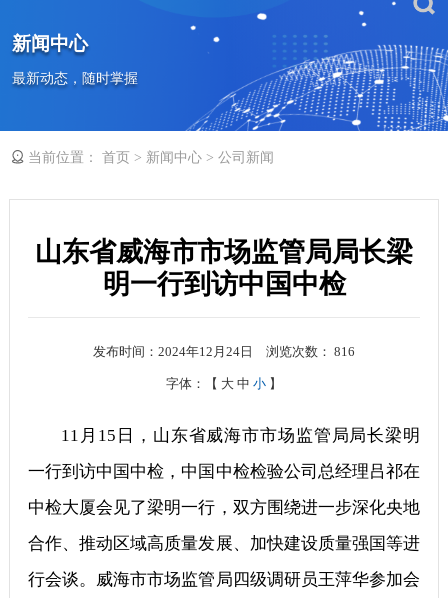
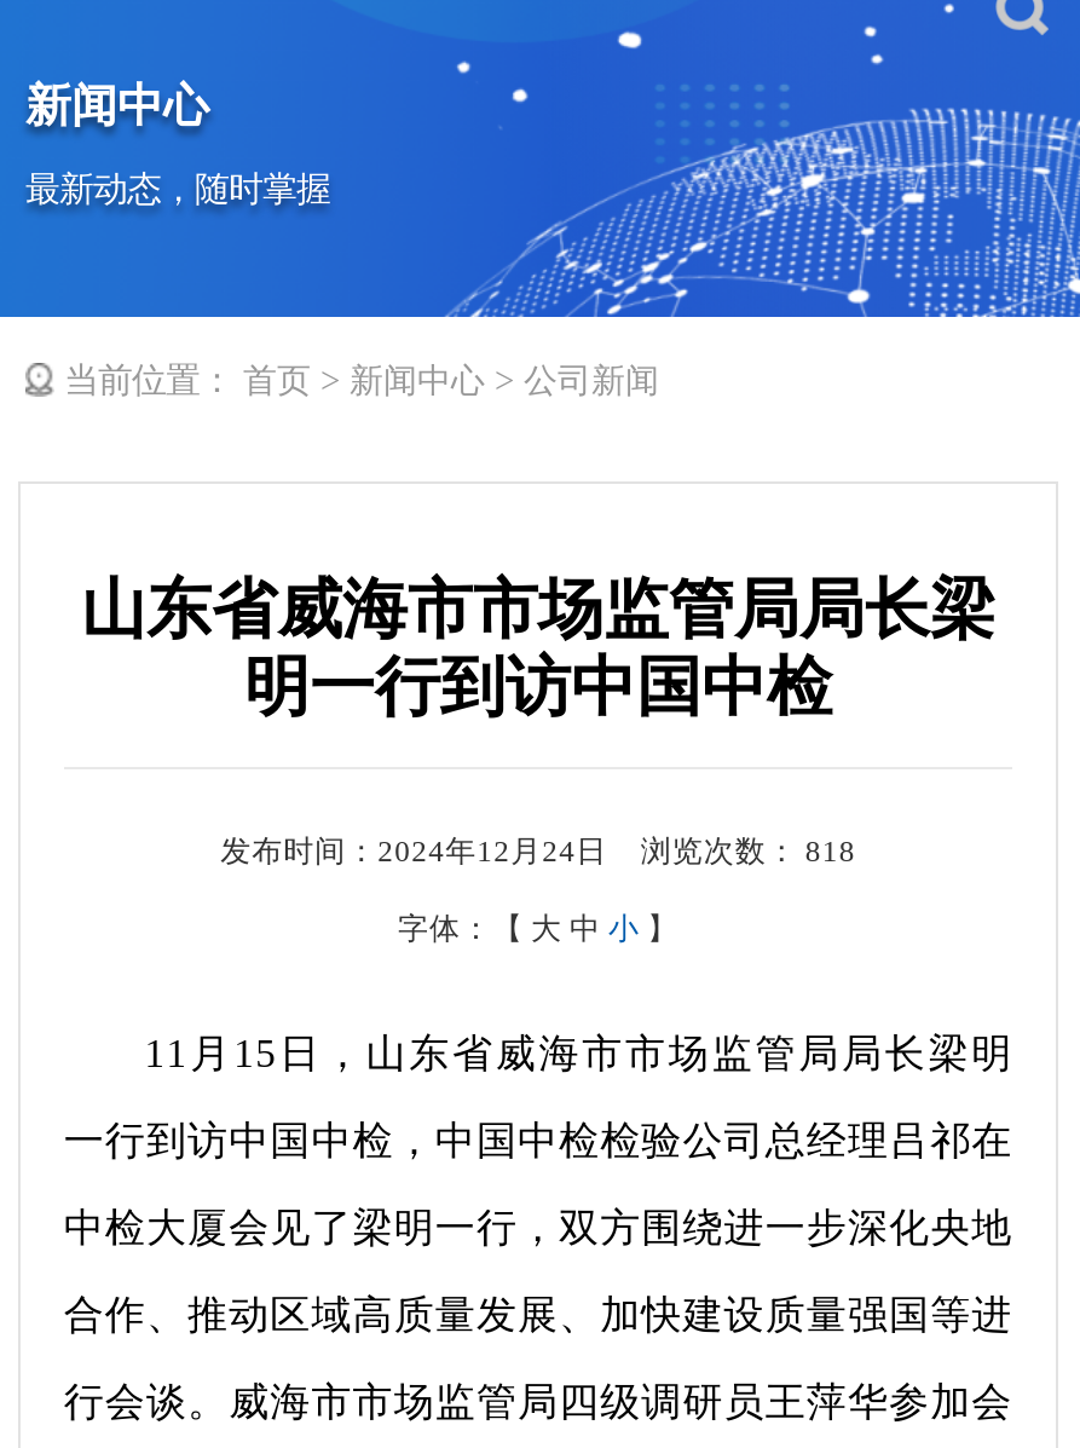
[93,345,355,359] 发布时间：2024年12月24日 浏览次数：816 -> [220,835,856,869] 发布时间：2024年12月24日 浏览次数：818

